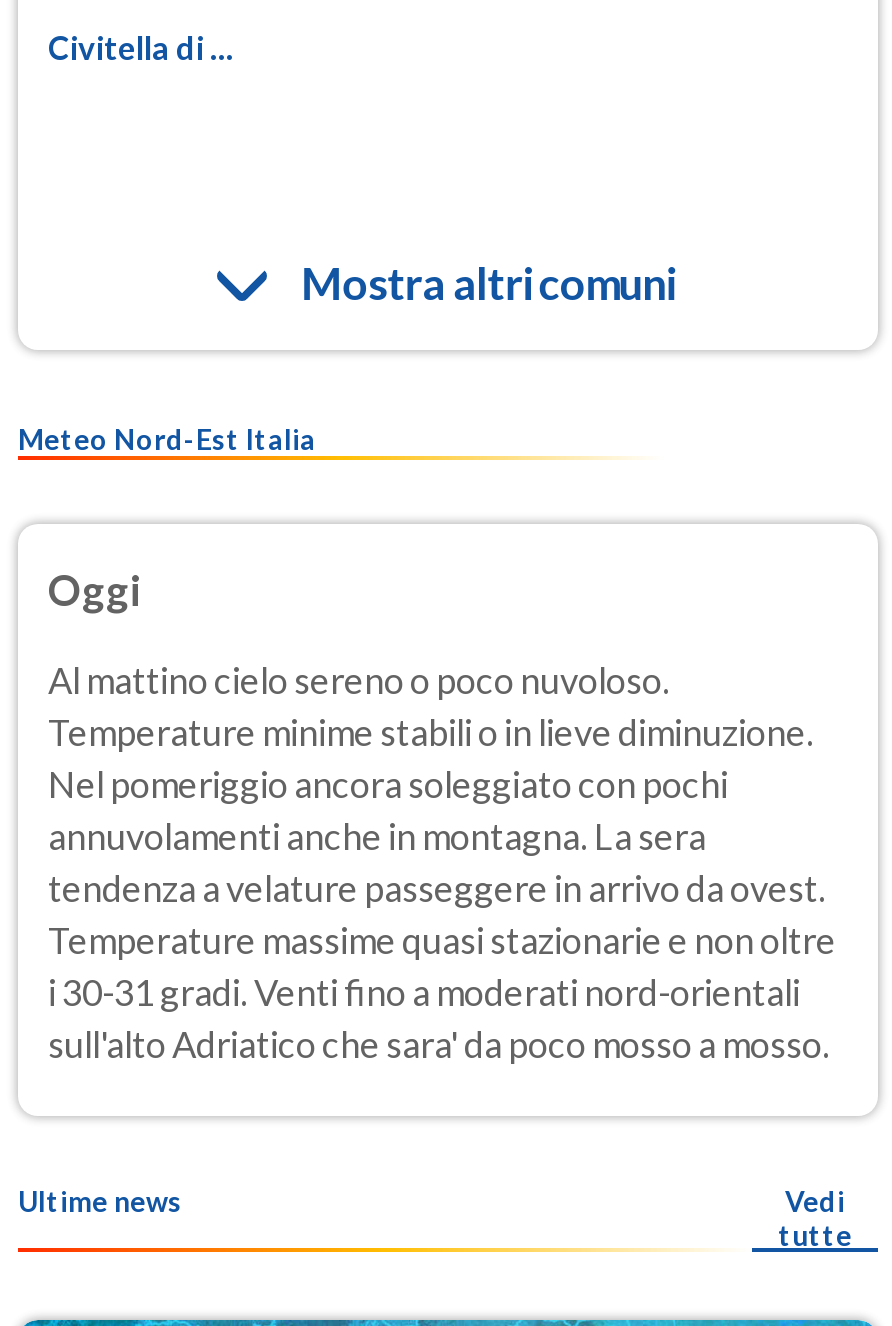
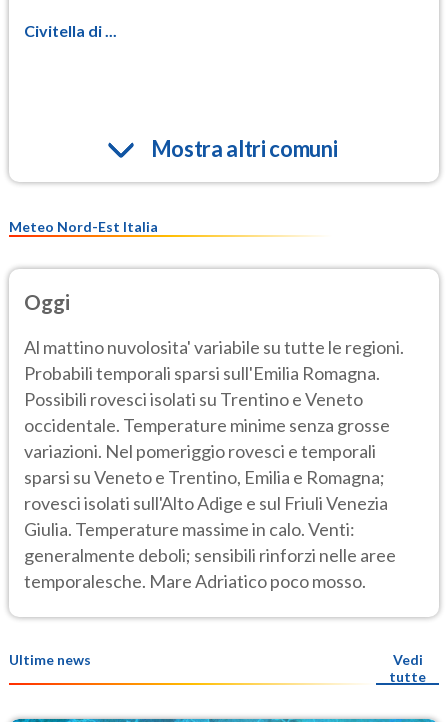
[48,657,836,1065] Al mattino cielo sereno o poco nuvoloso. | Temperature minime stabili o in lieve diminuzione. | Nel pomeriggio ancora soleggiato con pochi | annuvolamenti anche in montagna. La sera | tendenza a velature passeggere in arrivo da ovest. | Temperature massime quasi stazionarie e non oltre | i 30-31 gradi. Venti fino a moderati nord-orientali | sull'alto Adriatico che sara' da poco mosso a mosso. -> [24,335,404,591] Al mattino nuvolosita' variabile su tutte le regioni. | Probabili temporali sparsi sull'Emilia Romagna. | Possibili rovesci isolati su Trentino e Veneto | occidentale. Temperature minime senza grosse | variazioni. Nel pomeriggio rovesci e temporali | sparsi su Veneto e Trentino, Emilia e Romagna; | rovesci isolati sull'Alto Adige e sul Friuli Venezia | Giulia. Temperature massime in calo. Venti: | generalmente deboli; sensibili rinforzi nelle aree | temporalesche. Mare Adriatico poco mosso.

